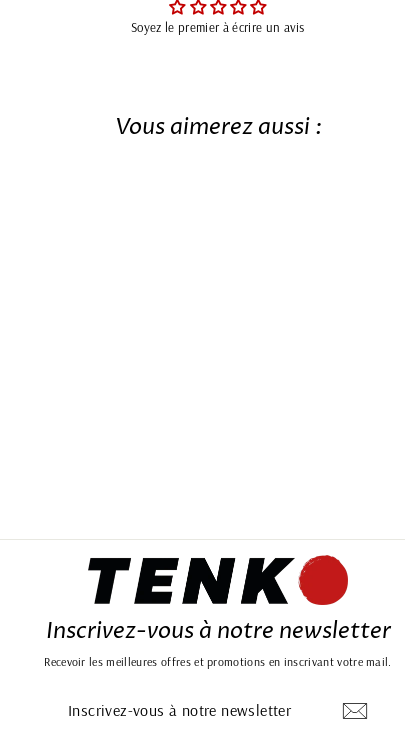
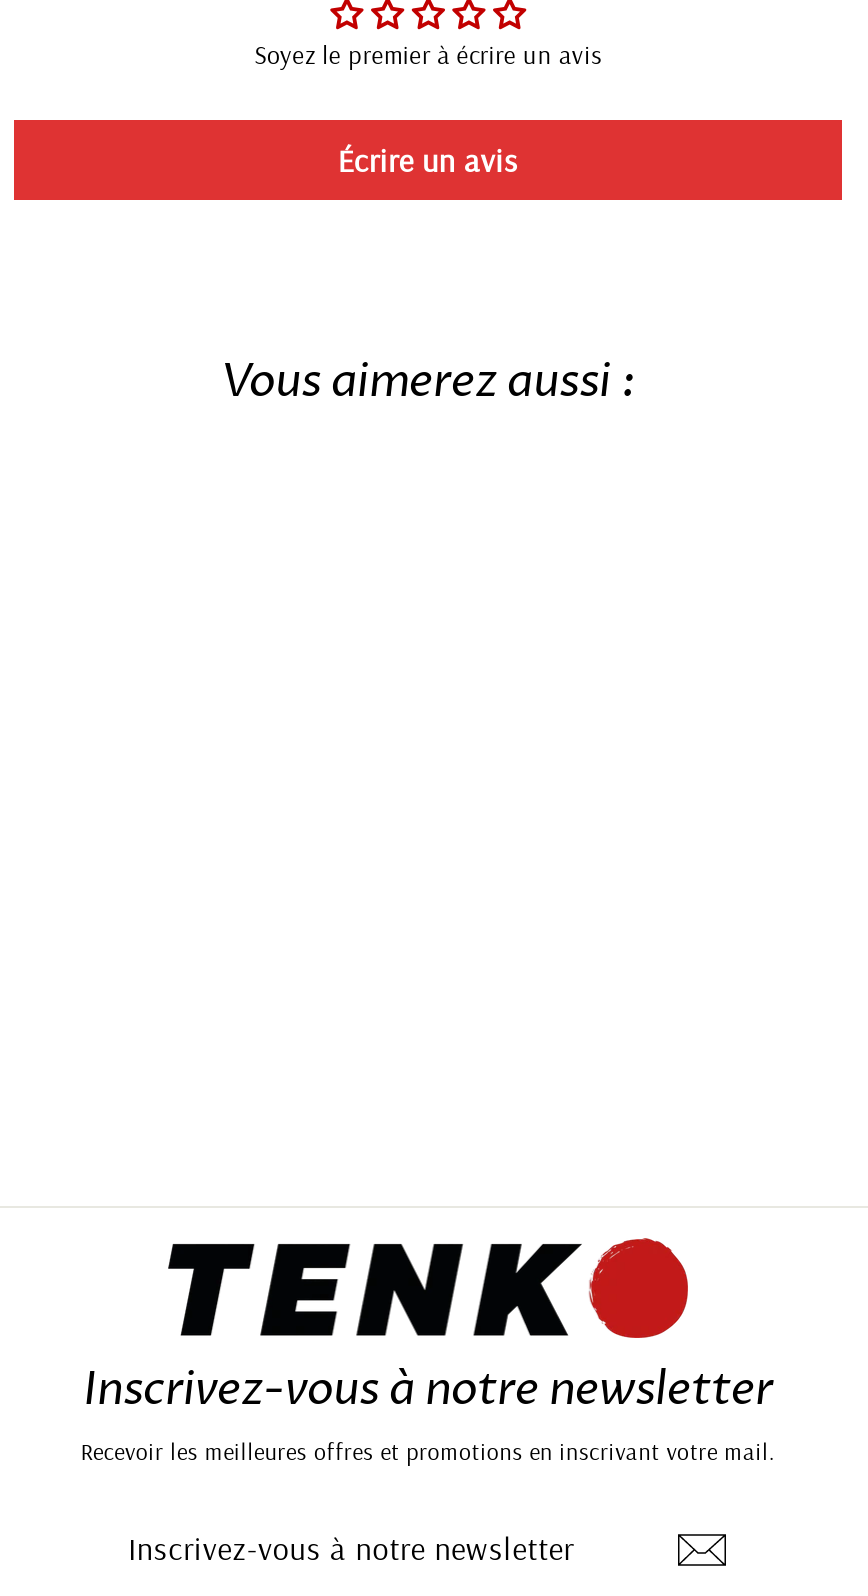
none -> [337,141,518,181] Écrire un avis

